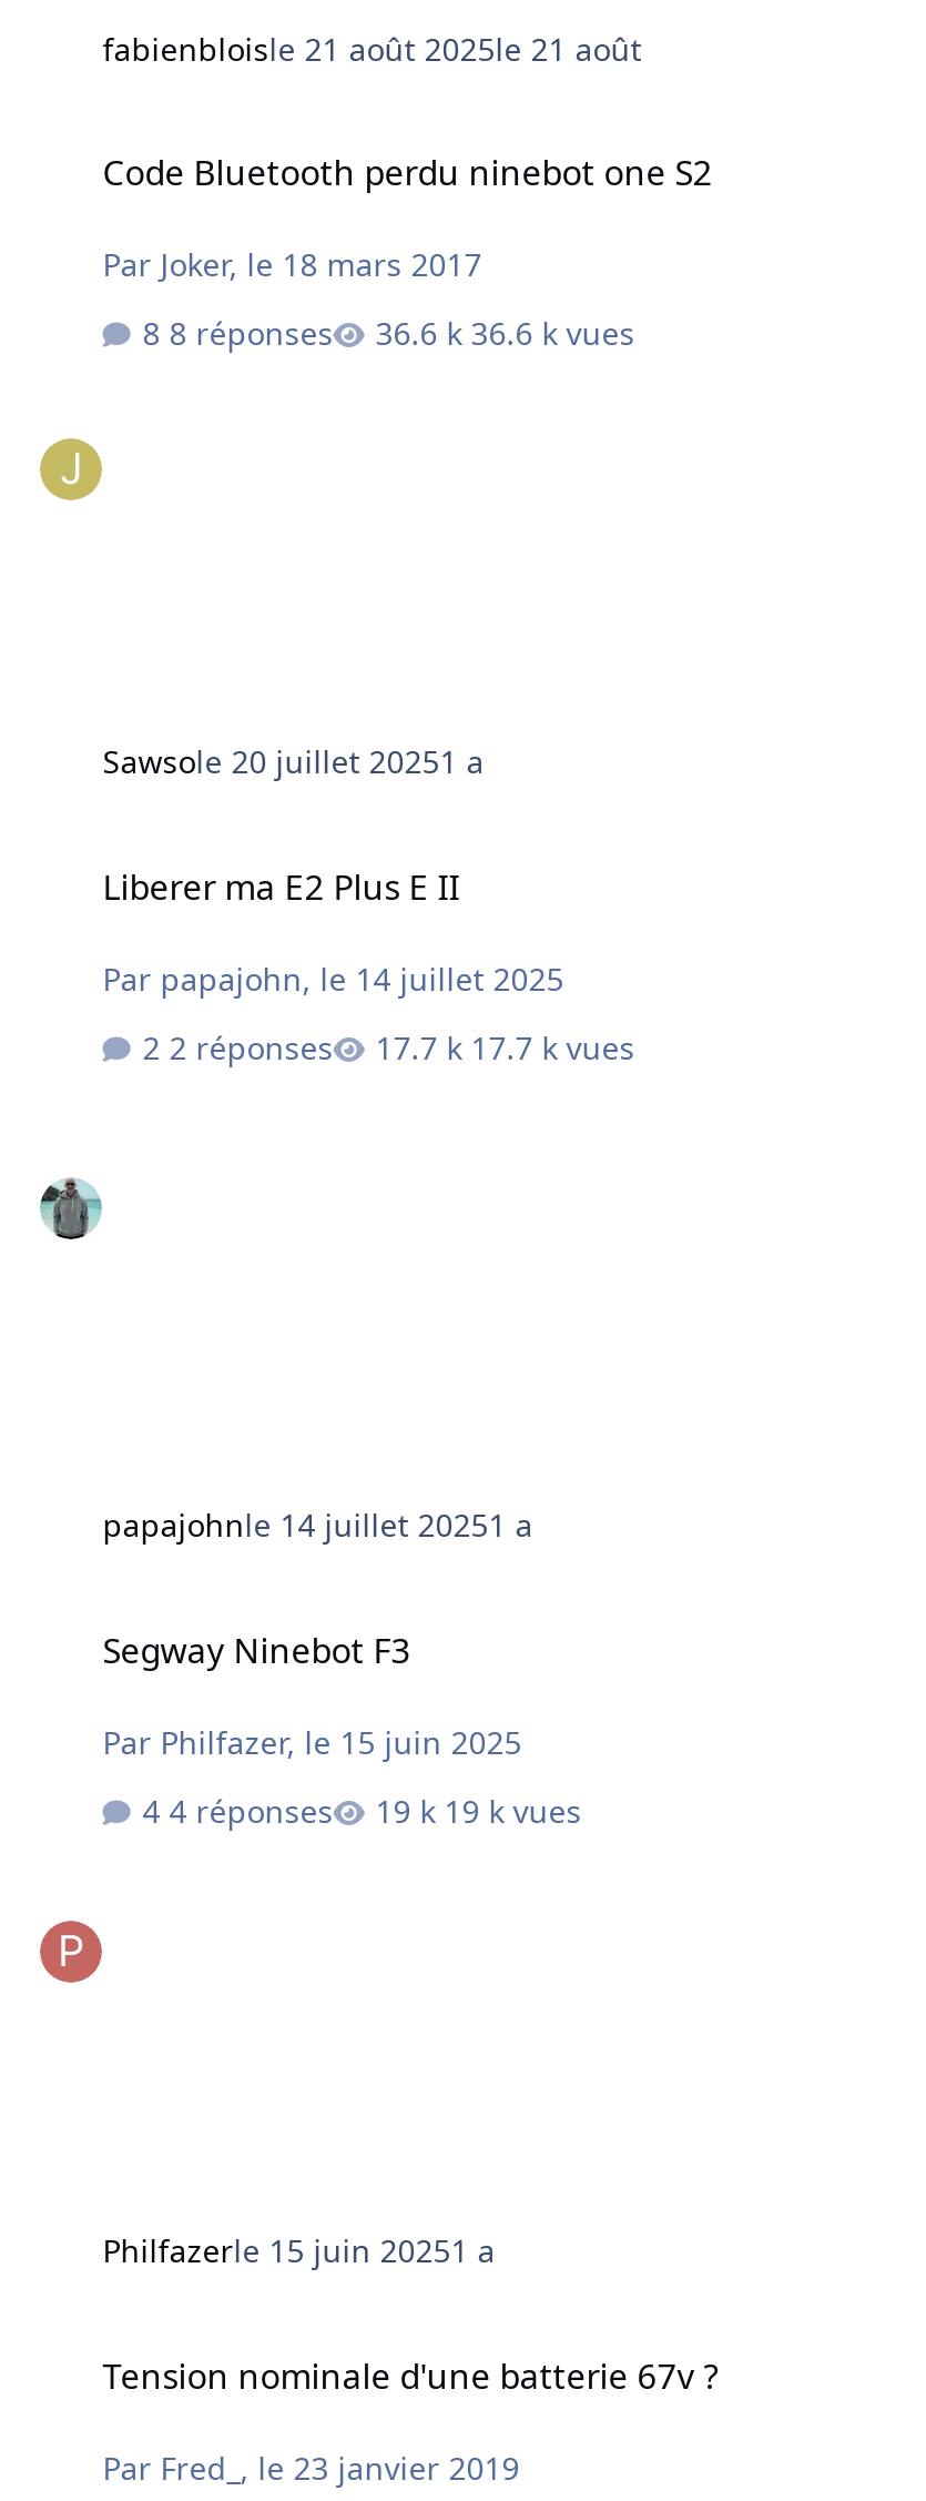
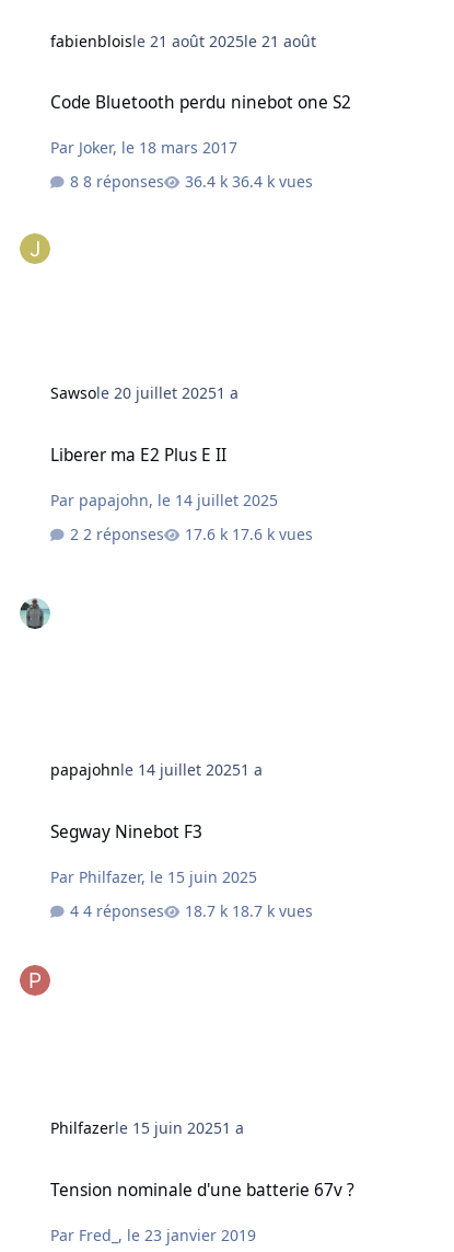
[471,313,635,355] 36.6 k vues -> [232,171,313,192] 36.4 k vues
[471,1027,635,1069] 17.7 k vues -> [232,524,313,545] 17.6 k vues
[444,1790,582,1832] 19 k vues -> [232,901,313,921] 18.7 k vues

